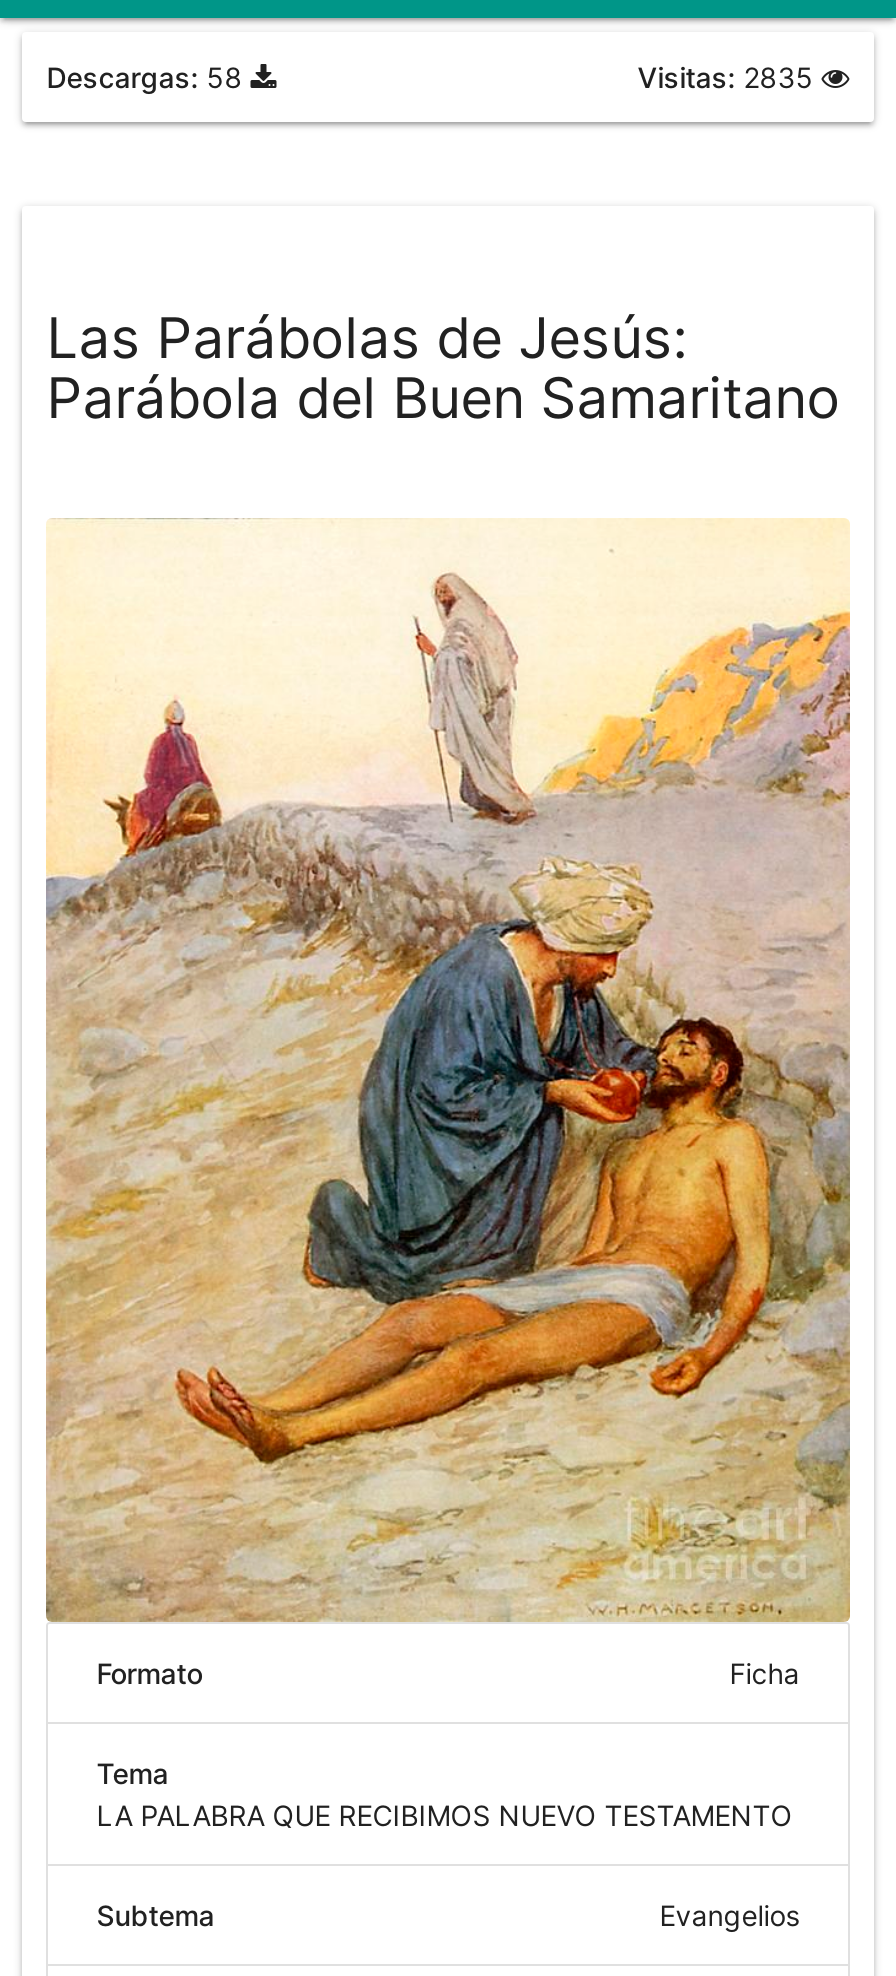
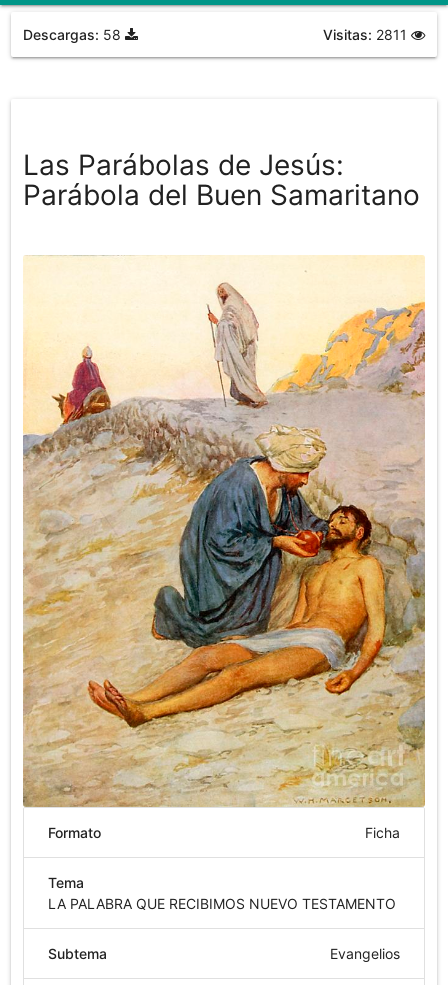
[638,60,822,94] Visitas: 2835 -> [323,26,411,43] Visitas: 2811

